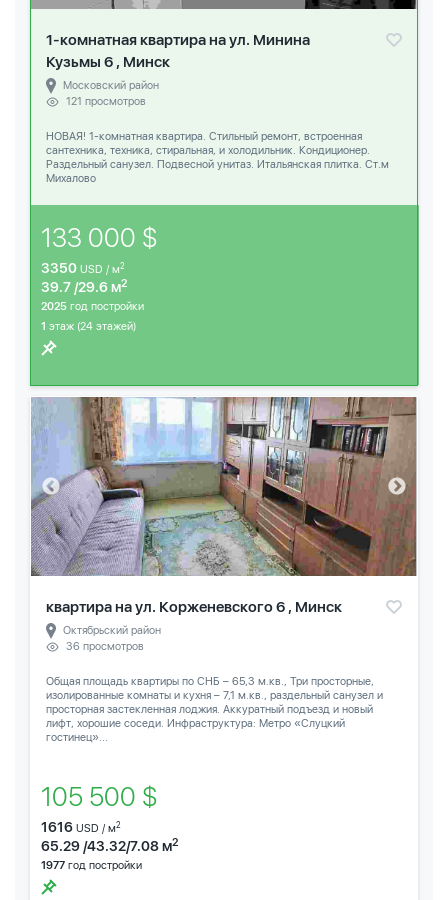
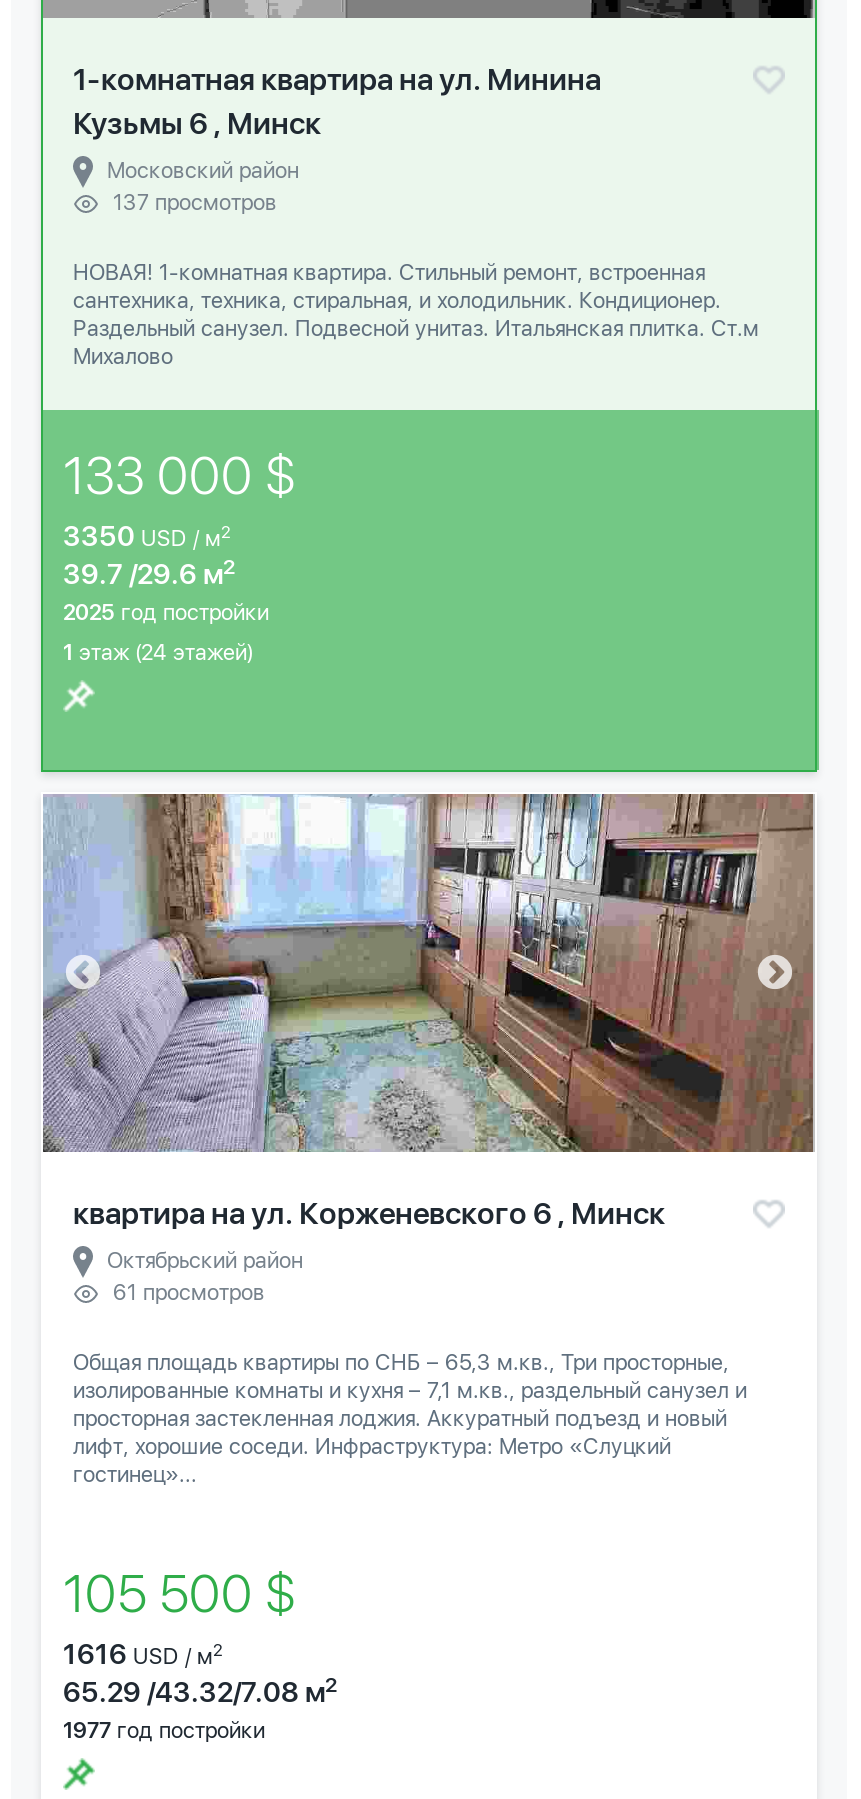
[66,95,146,108] 121 просмотров -> [113,190,277,216] 137 просмотров
[66,640,144,653] 36 просмотров -> [113,1280,265,1306] 61 просмотров

